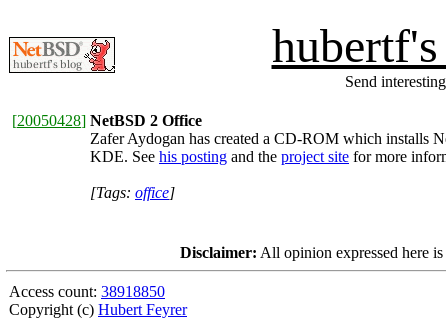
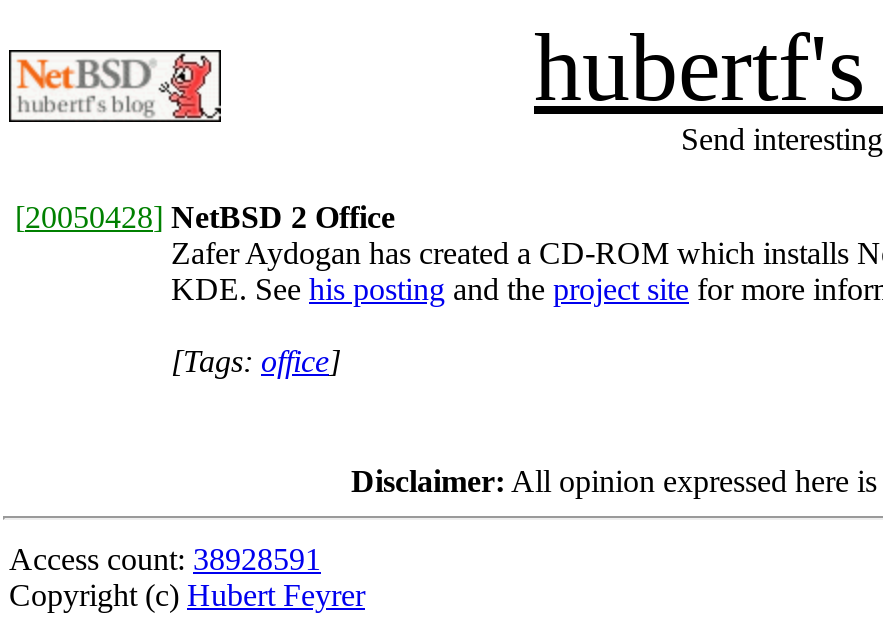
[9,283,165,300] Access count: 38918850 -> [9,542,321,576] Access count: 38928591

